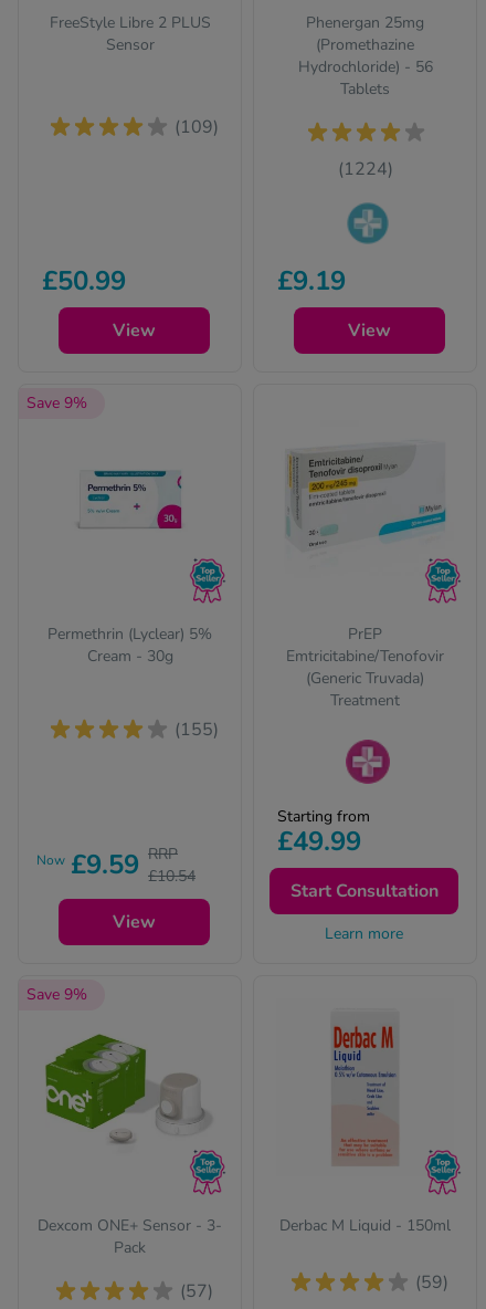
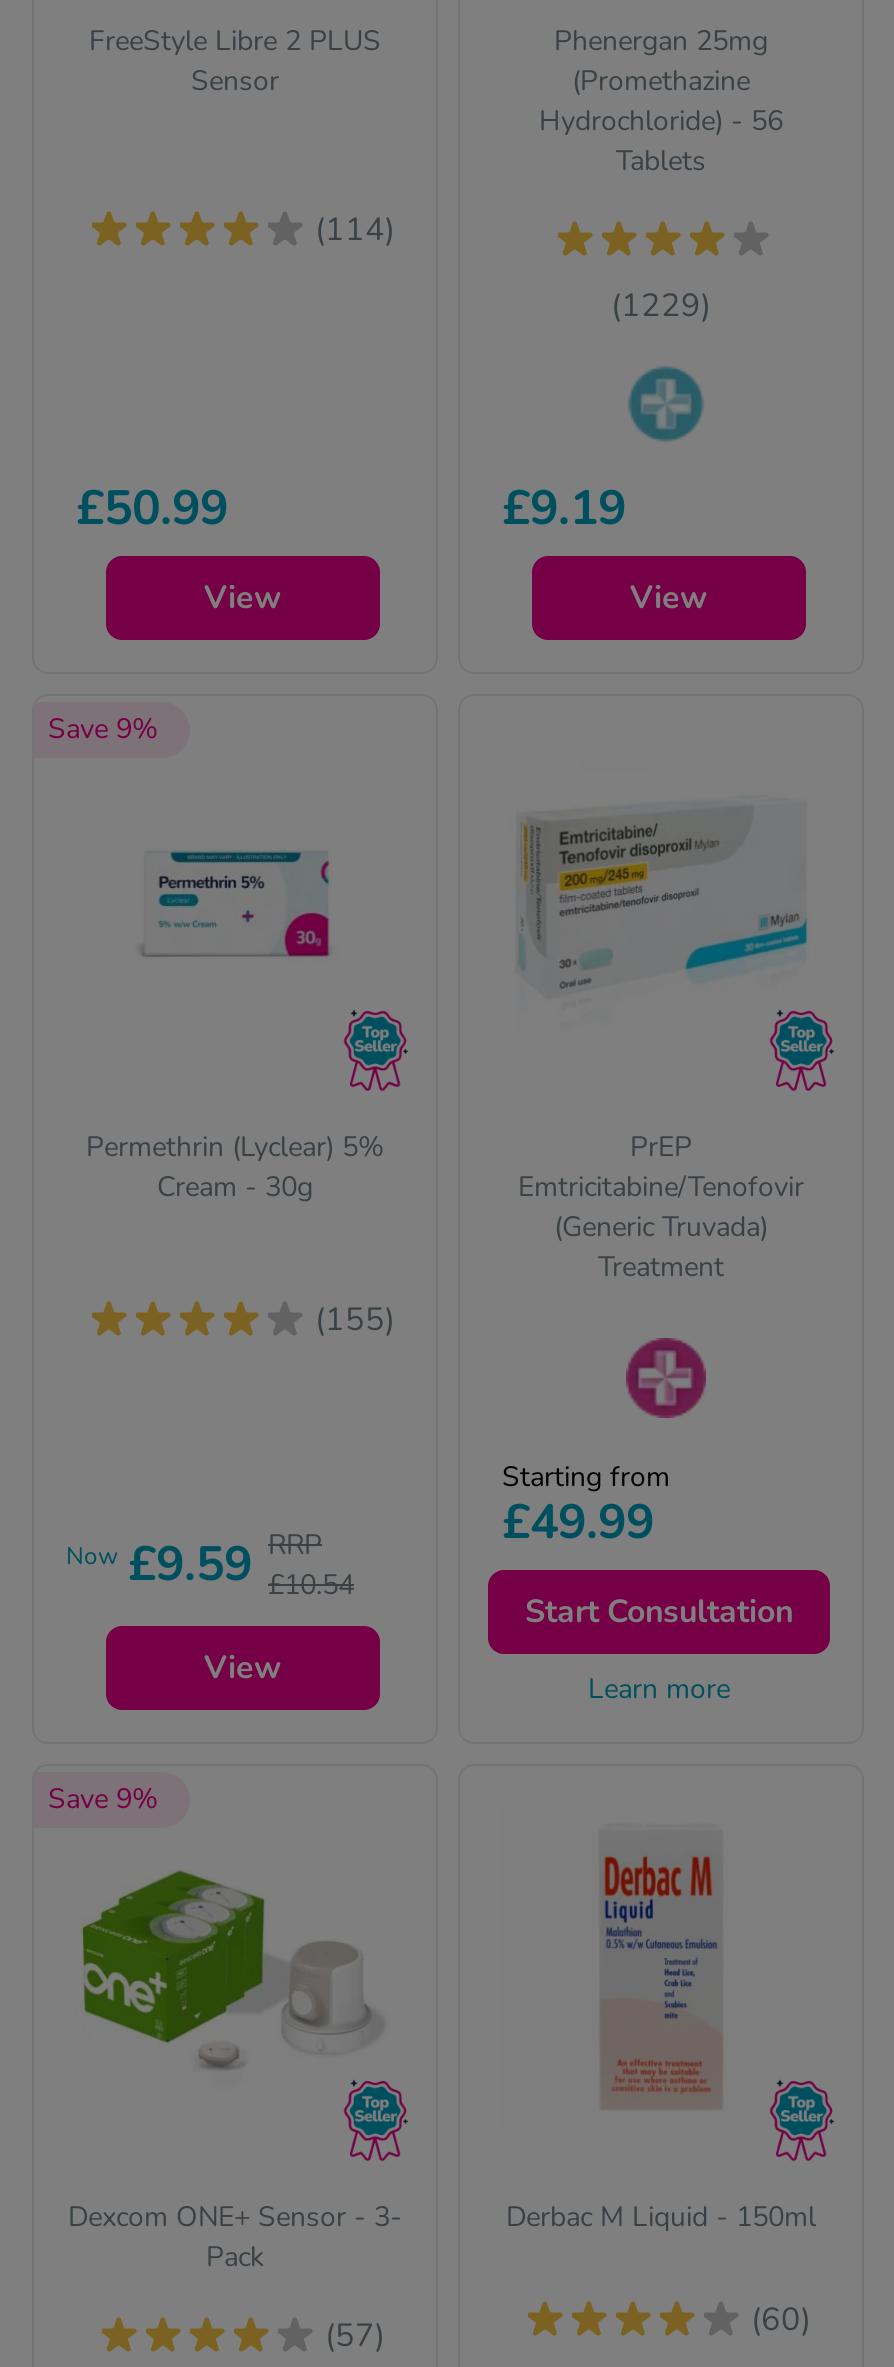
[174,115,218,139] (109) -> [315,208,395,252] (114)
[337,157,393,181] (1224) -> [611,284,711,328] (1229)
[415,1270,448,1295] (59) -> [751,2298,811,2342] (60)

